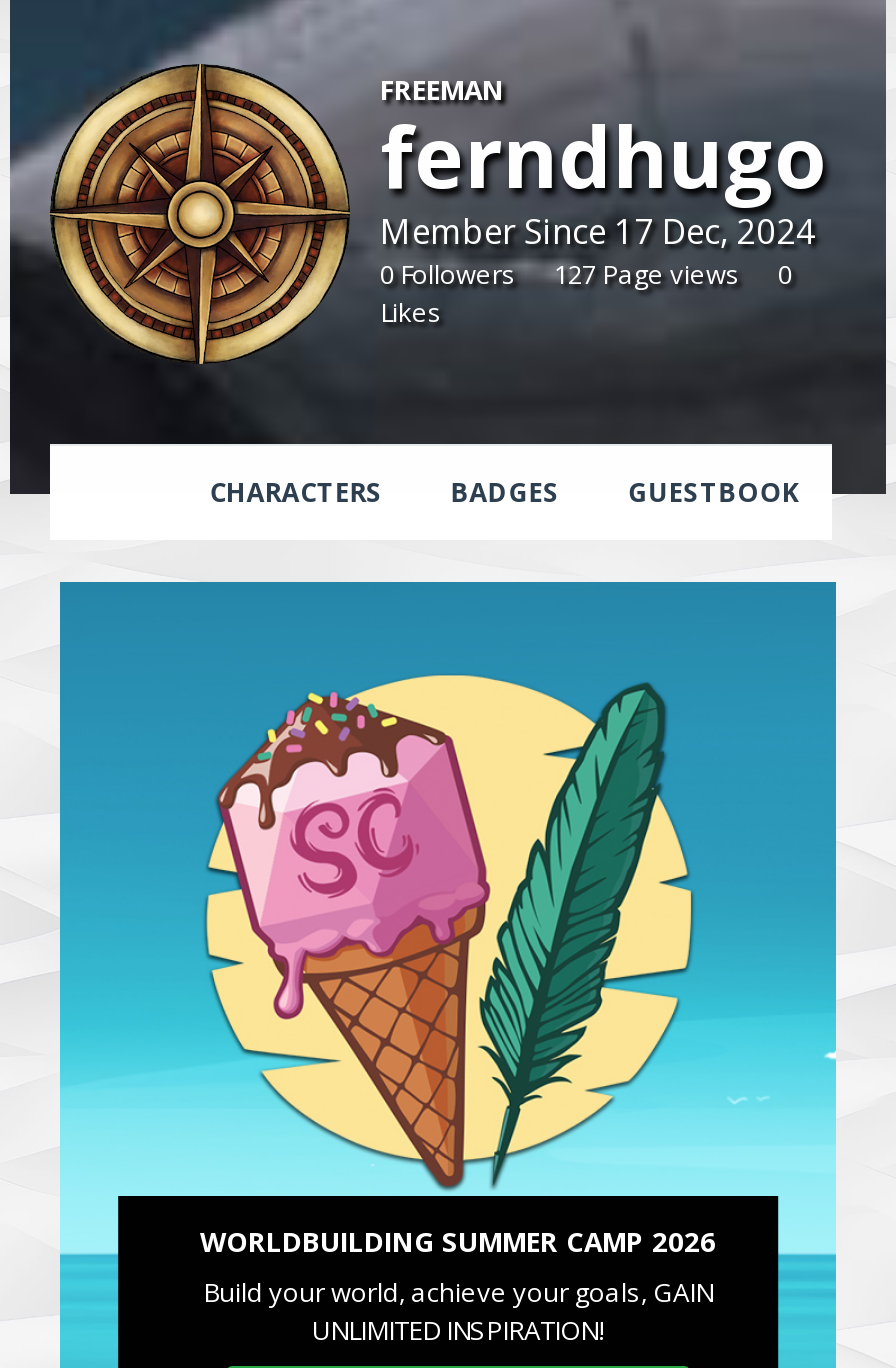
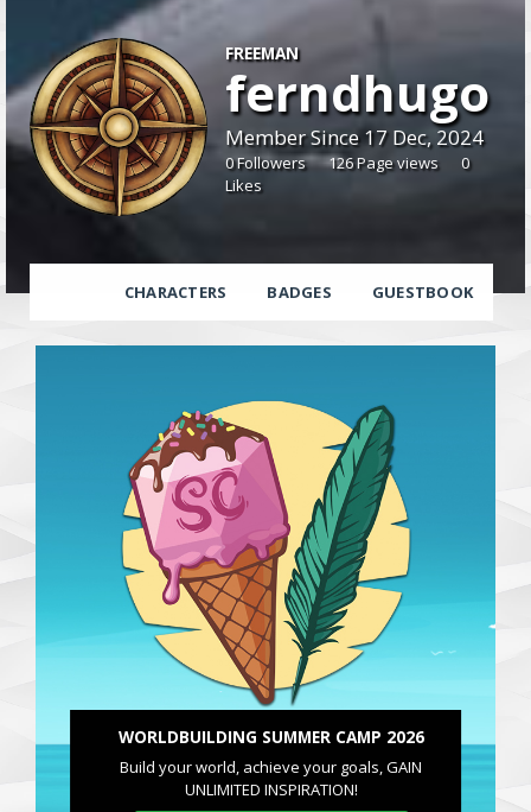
[380,256,792,292] 0 Followers 127 Page views 0 -> [225,152,469,173] 0 Followers 126 Page views 0

